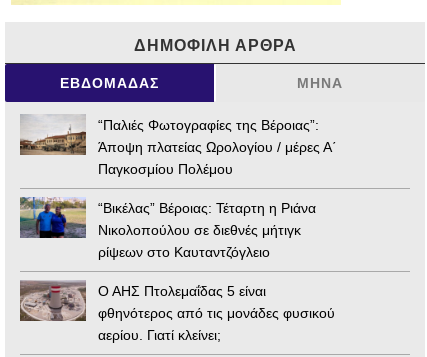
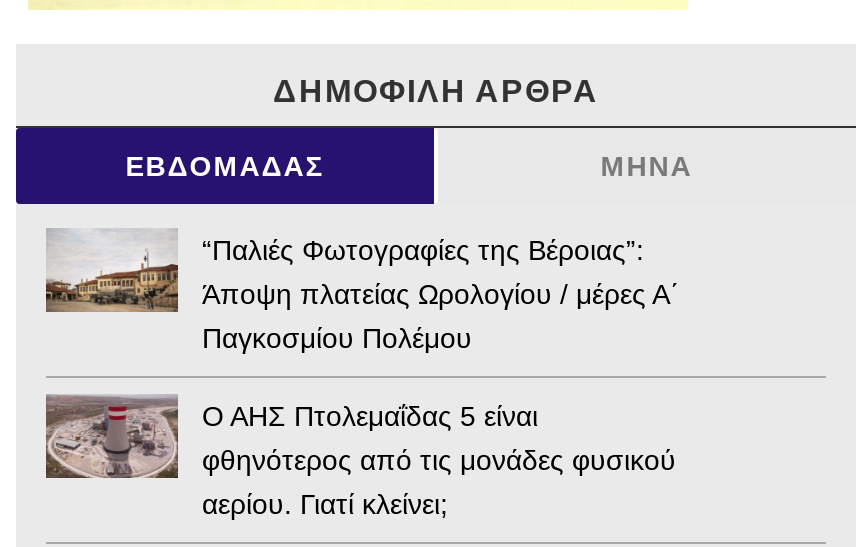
[20,197,316,260] [image] | “Βικέλας” Βέροιας: Τέταρτη η Ριάνα | Νικολοπούλου σε διεθνές μήτιγκ | ρίψεων στο Καυταντζόγλειο -> none

